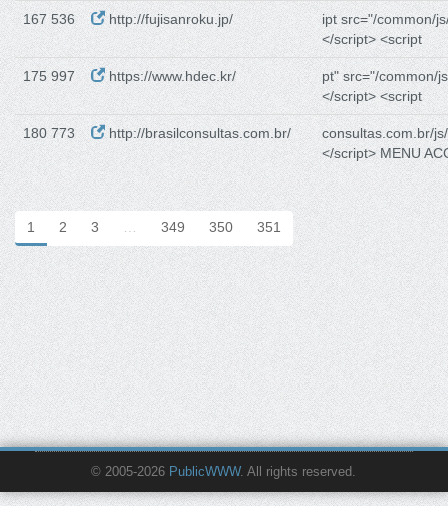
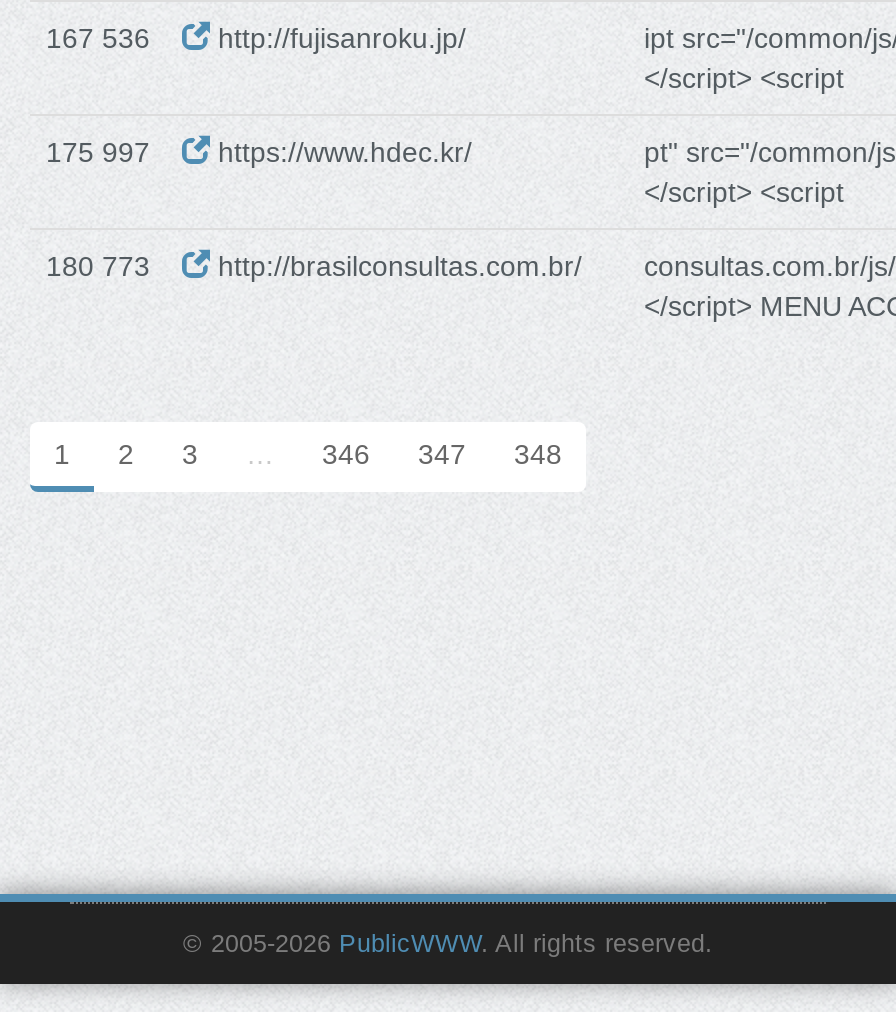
[161,219,185,235] 349 -> [322,438,370,470] 346
[209,219,233,235] 350 -> [418,438,466,470] 347
[257,219,281,235] 351 -> [514,438,562,470] 348

